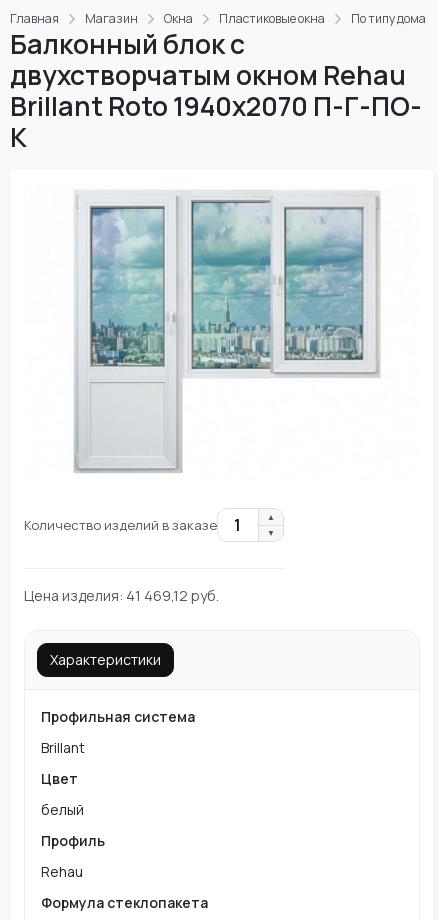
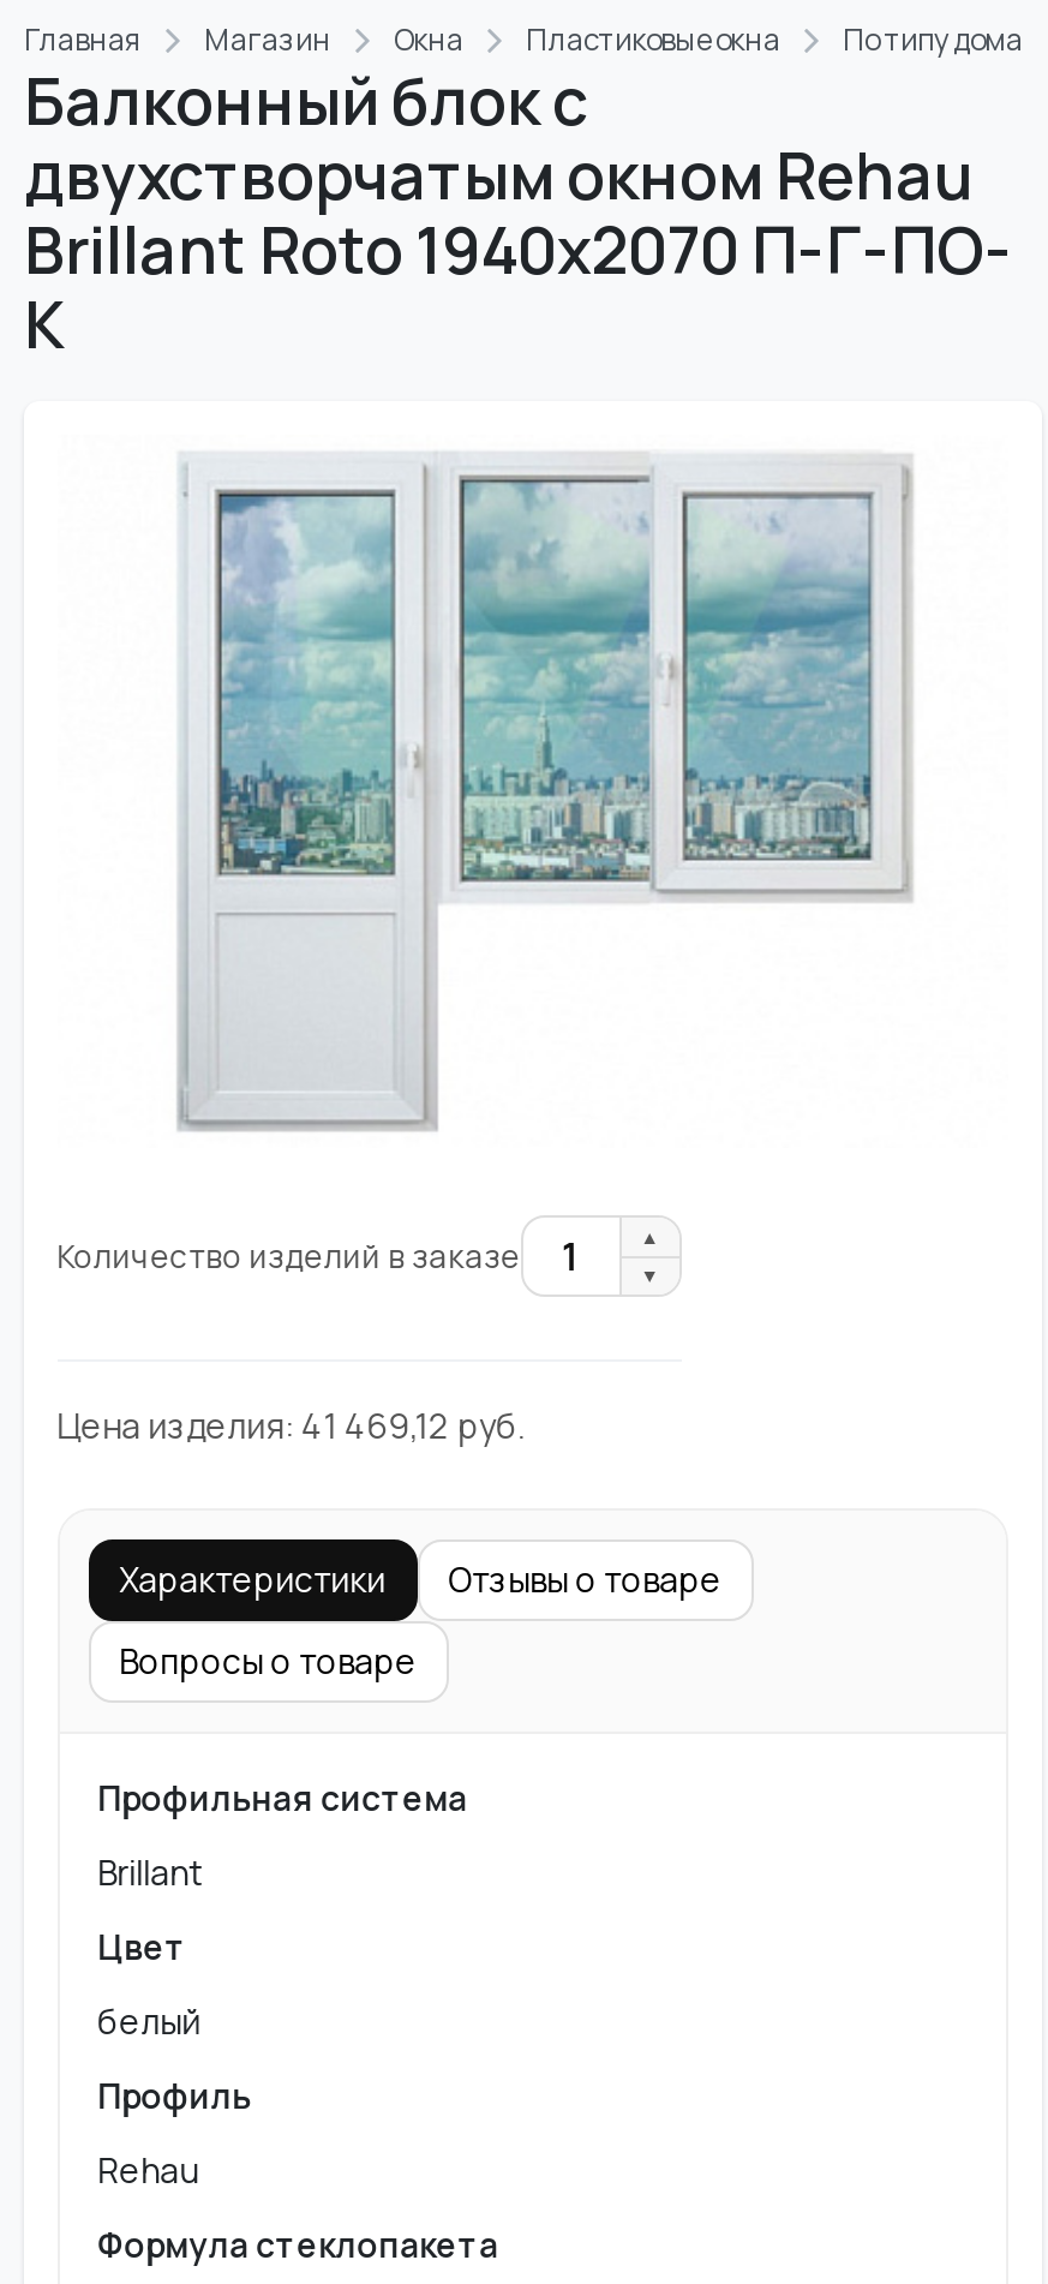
none -> [119,1557,722,1684] Отзывы о товаре | Вопросы о товаре

